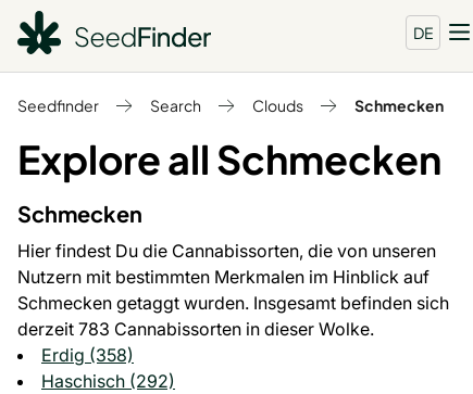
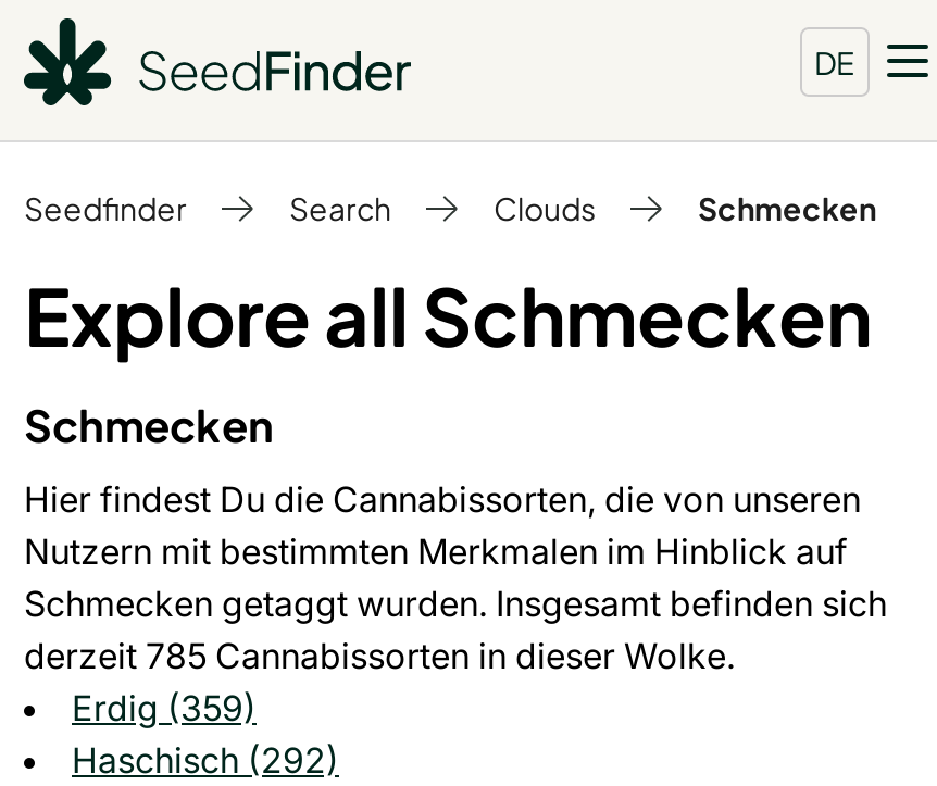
[17,318,374,340] derzeit 783 Cannabissorten in dieser Wolke. -> [24,634,735,677] derzeit 785 Cannabissorten in dieser Wolke.
[41,344,134,366] Erdig (358) -> [72,686,257,729] Erdig (359)

